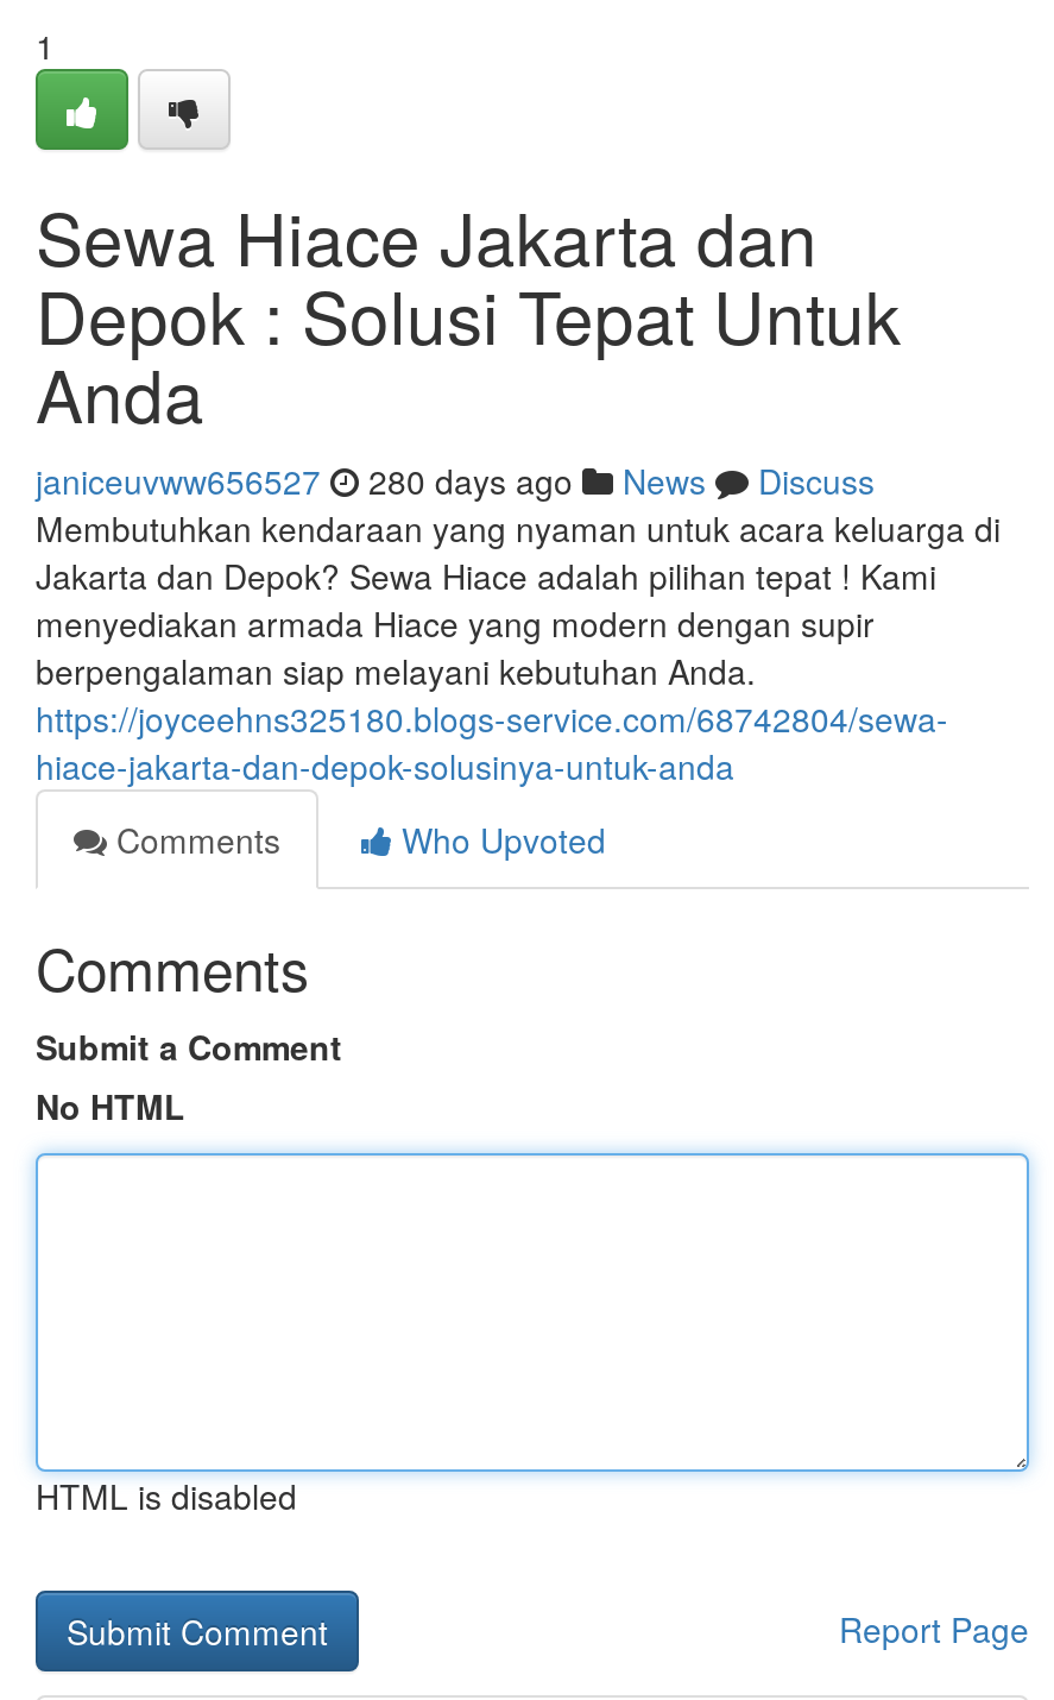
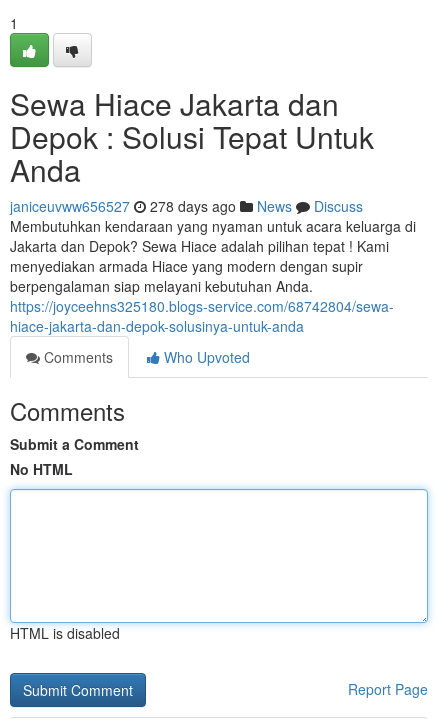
[36,457,875,504] janiceuvww656527 280 days ago News Discuss -> [10,196,363,216] janiceuvww656527 278 days ago News Discuss

